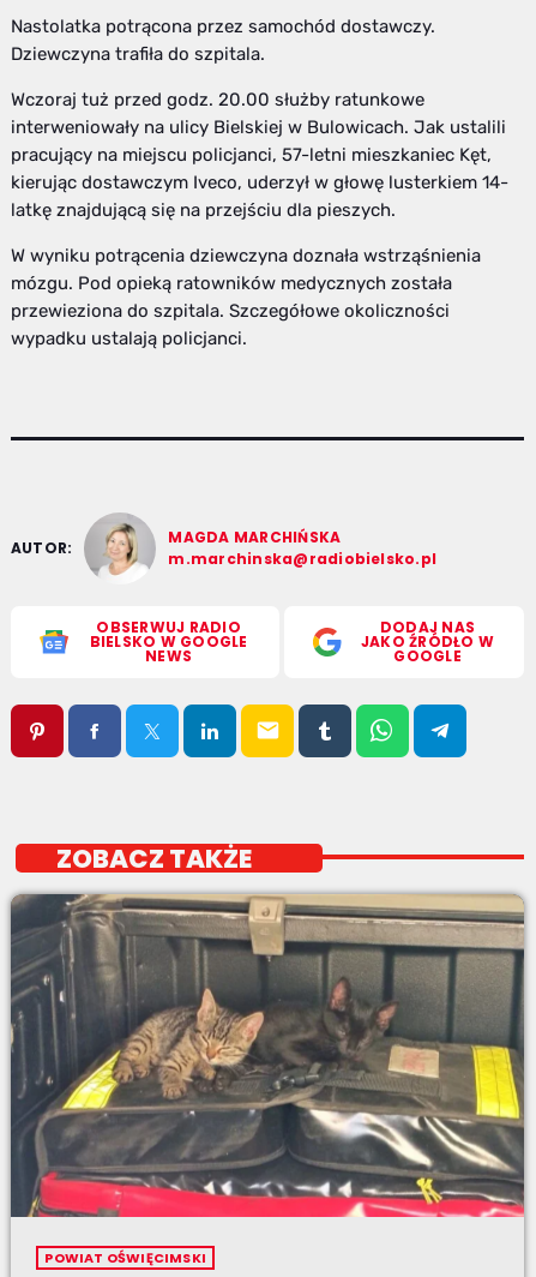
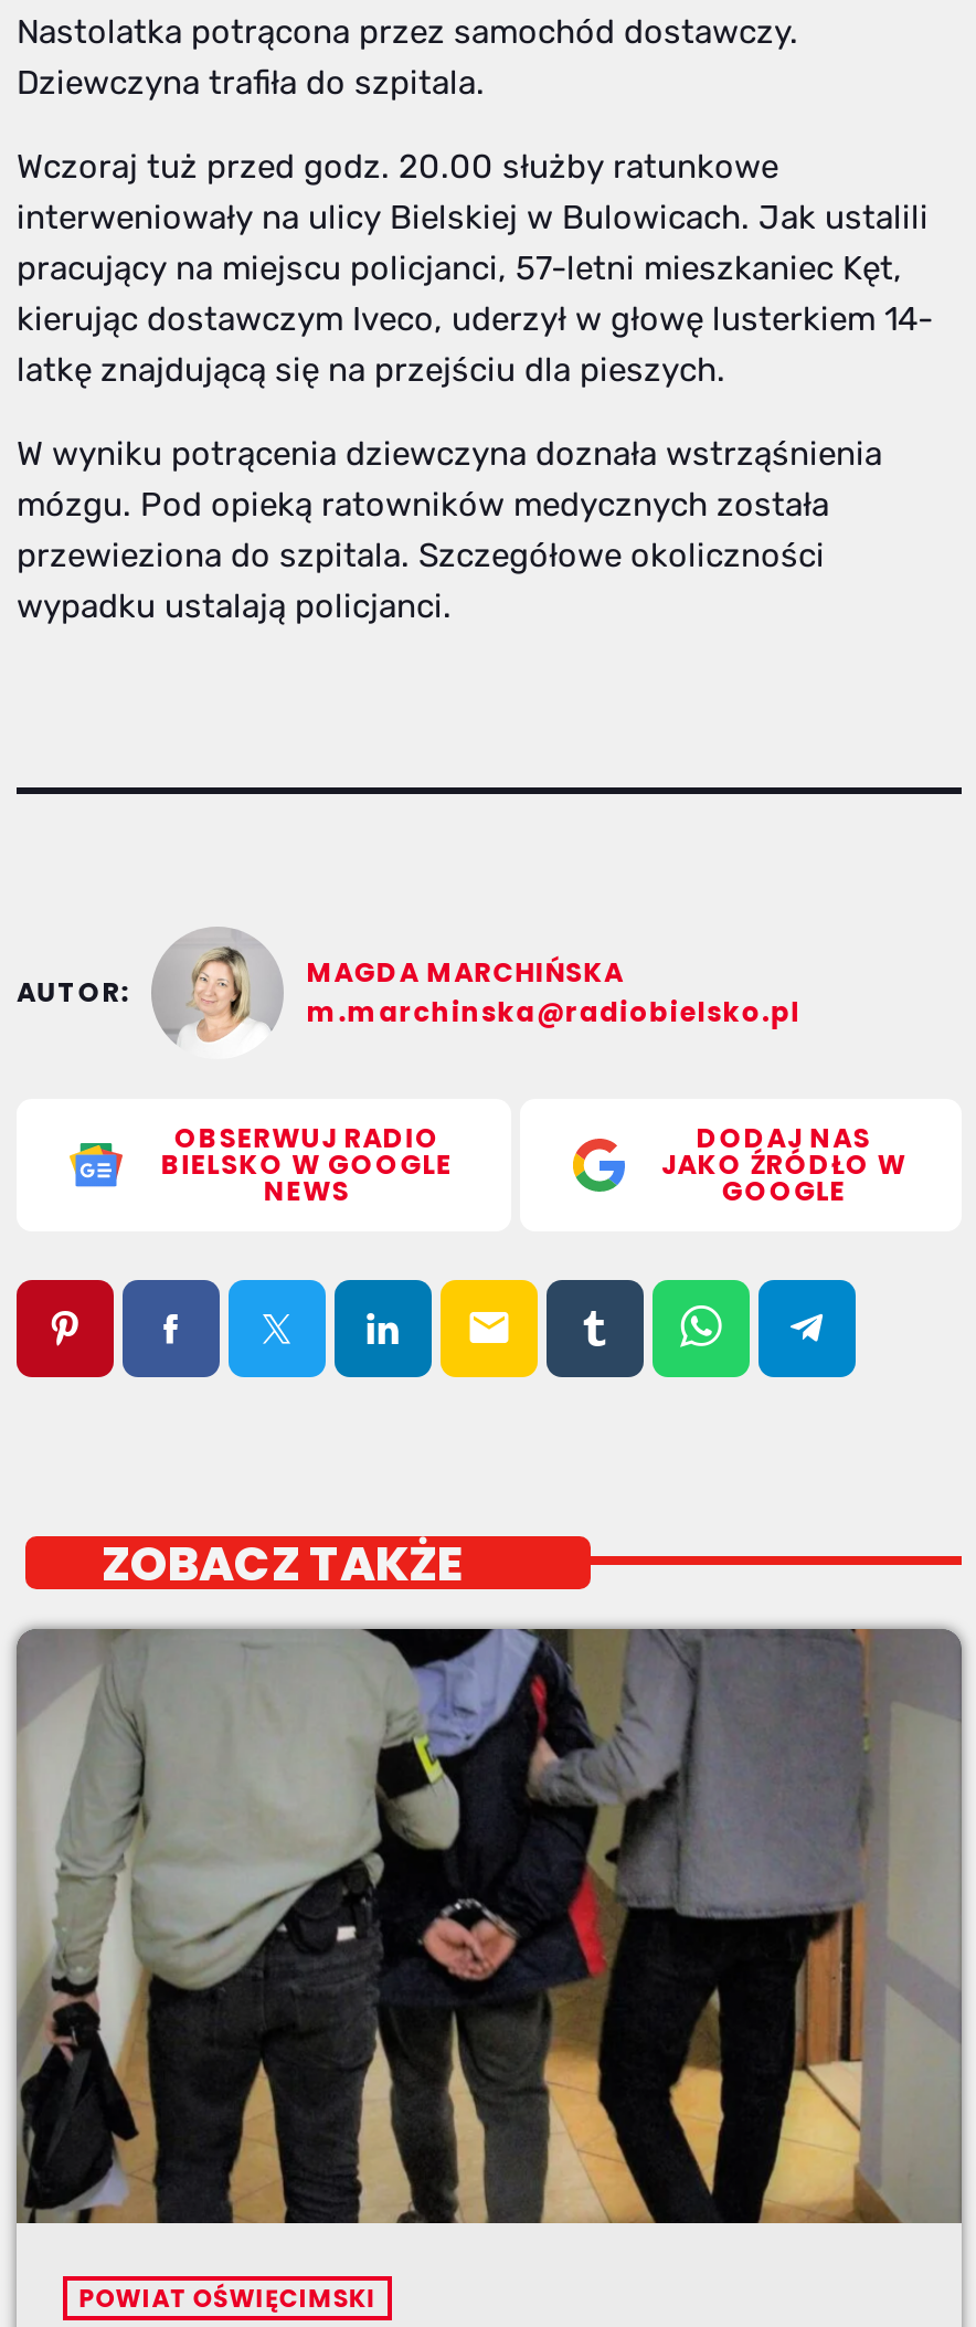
[11,894,525,1218] [image] -> [17,1627,964,2225] [image]

